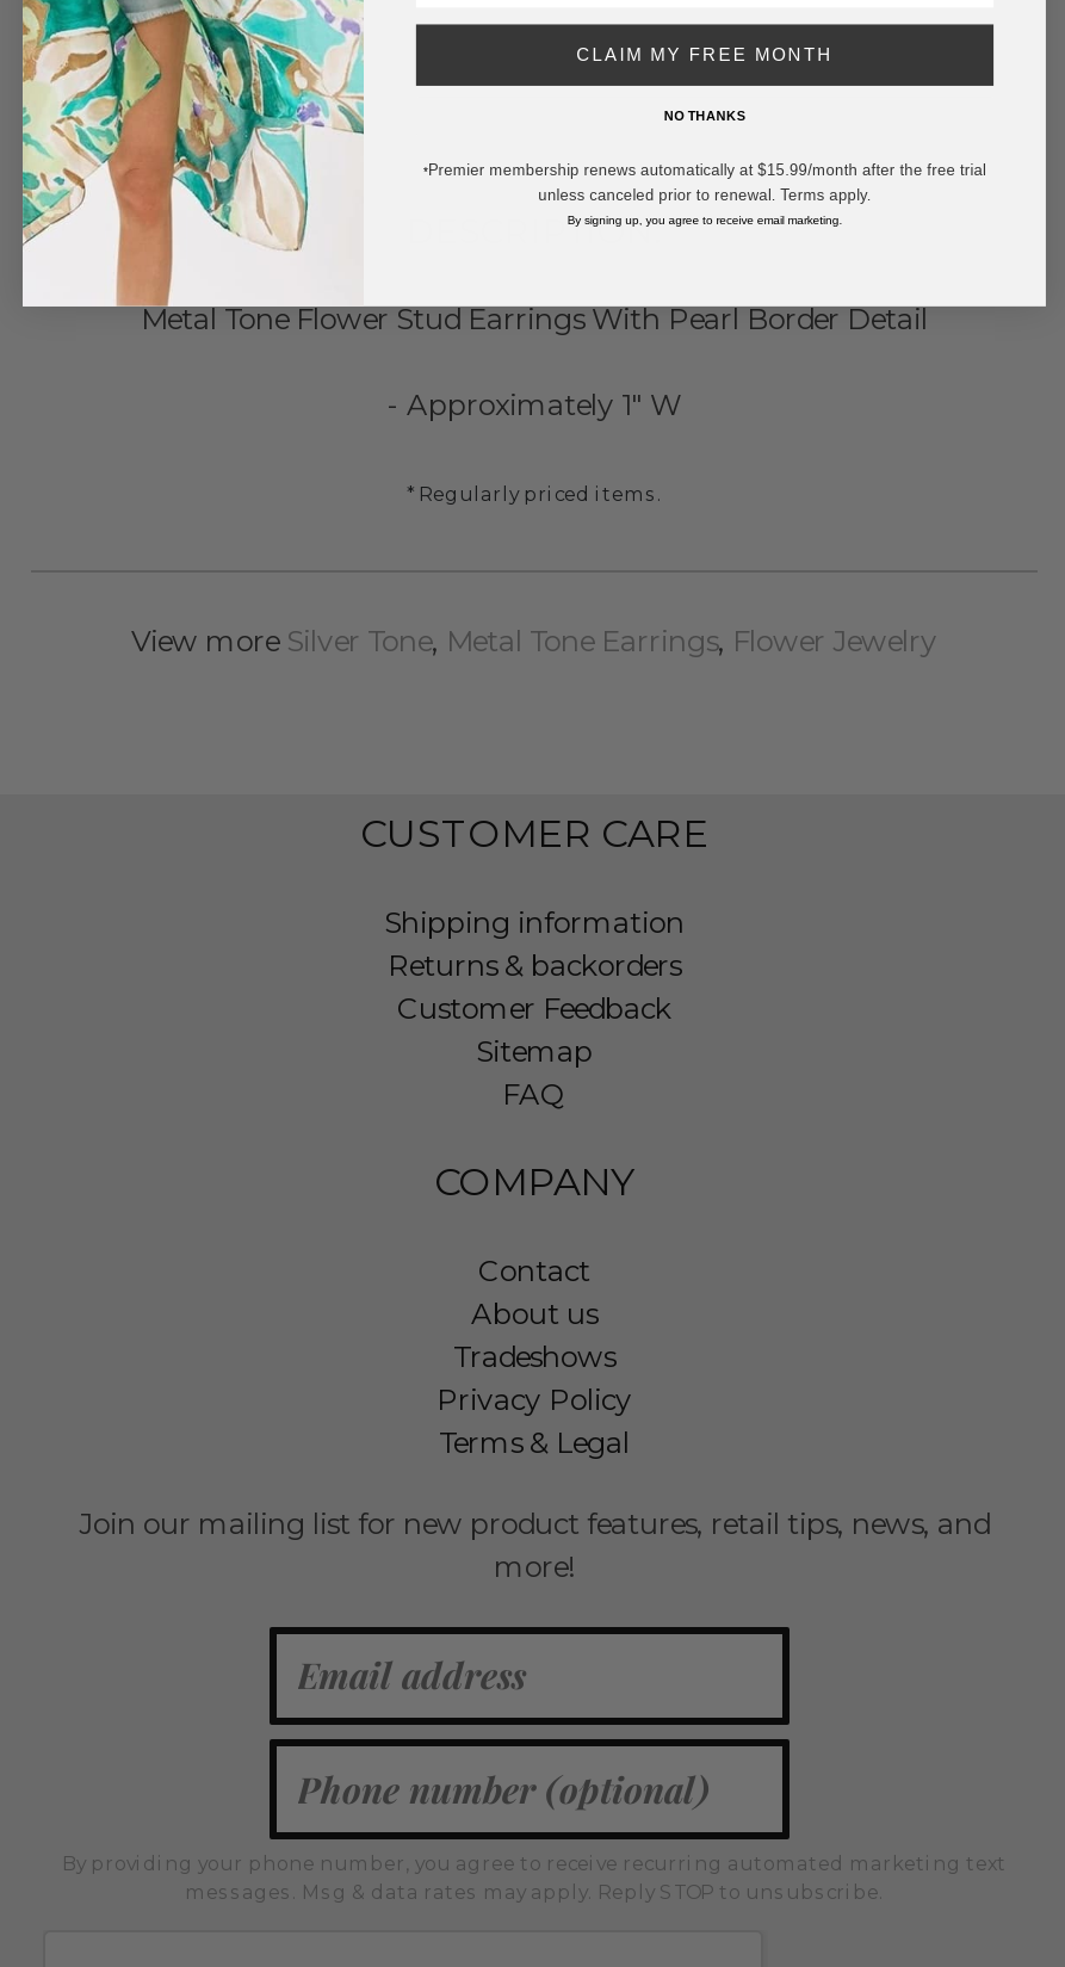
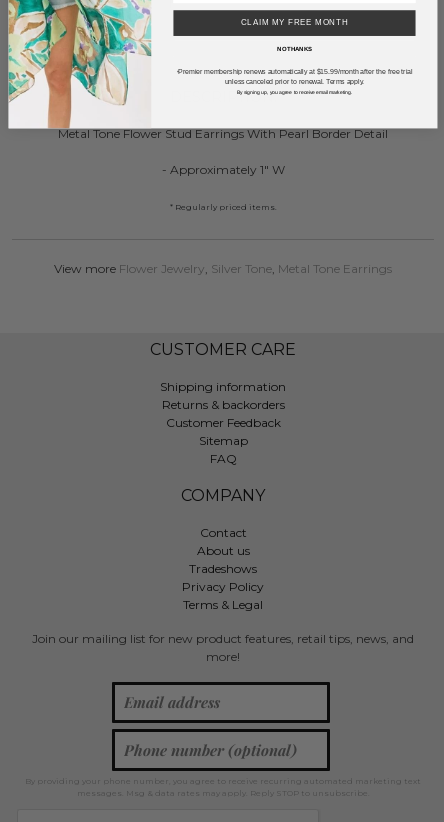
[131,622,937,657] View more Silver Tone, Metal Tone Earrings, Flower Jewelry -> [54,261,392,276] View more Flower Jewelry, Silver Tone, Metal Tone Earrings

